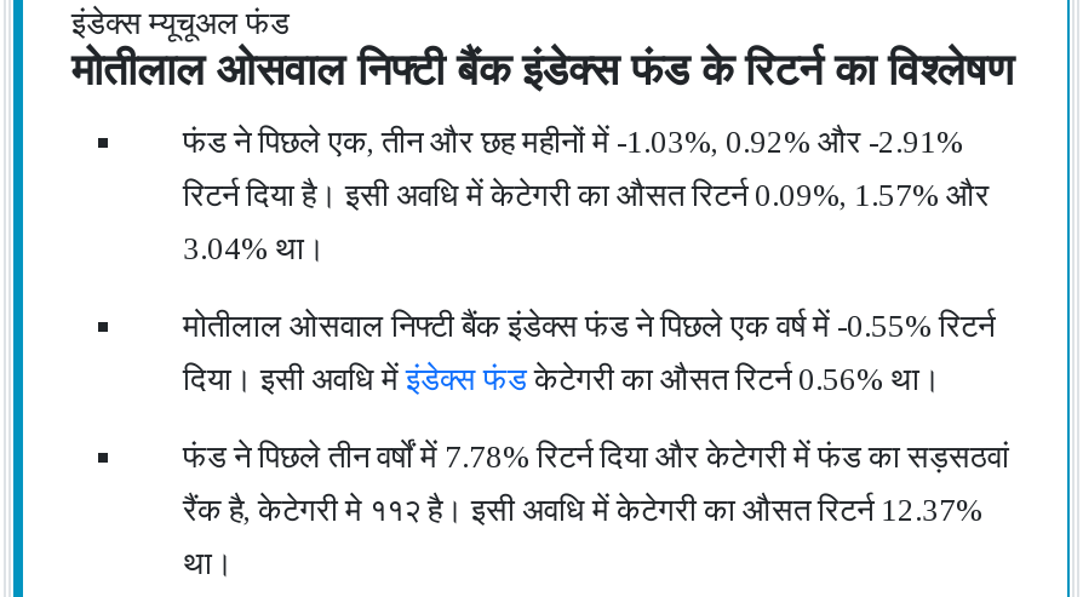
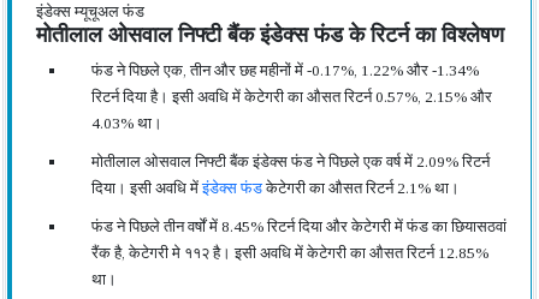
[183,124,963,160] फंड ने पिछले एक, तीन और छह महीनों में -1.03%, 0.92% और -2.91% -> [91,61,479,79] फंड ने पिछले एक, तीन और छह महीनों में -0.17%, 1.22% और -1.34%
[183,177,990,213] रिटर्न दिया है। इसी अवधि में केटेगरी का औसत रिटर्न 0.09%, 1.57% और -> [91,88,492,106] रिटर्न दिया है। इसी अवधि में केटेगरी का औसत रिटर्न 0.57%, 2.15% और
[183,230,326,266] 3.04% था। -> [91,114,162,132] 4.03% था।
[183,308,995,344] मोतीलाल ओसवाल निफ्टी बैंक इंडेक्स फंड ने पिछले एक वर्ष में -0.55% रिटर्न -> [91,153,490,171] मोतीलाल ओसवाल निफ्टी बैंक इंडेक्स फंड ने पिछले एक वर्ष में 2.09% रिटर्न
[183,361,941,397] दिया। इसी अवधि में इंडेक्स फंड केटेगरी का औसत रिटर्न 0.56% था। -> [91,179,460,197] दिया। इसी अवधि में इंडेक्स फंड केटेगरी का औसत रिटर्न 2.1% था।
[183,438,1009,475] फंड ने पिछले तीन वर्षों में 7.78% रिटर्न दिया और केटेगरी में फंड का सड़सठवां -> [91,217,507,235] फंड ने पिछले तीन वर्षों में 8.45% रिटर्न दिया और केटेगरी में फंड का छियासठवां
[183,492,982,528] रैंक है, केटेगरी मे ११२ है। इसी अवधि में केटेगरी का औसत रिटर्न 12.37% -> [91,244,488,262] रैंक है, केटेगरी मे ११२ है। इसी अवधि में केटेगरी का औसत रिटर्न 12.85%

